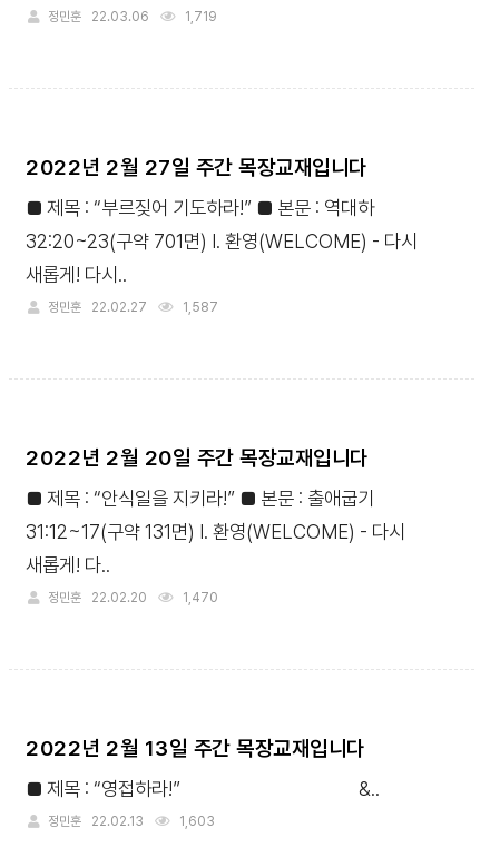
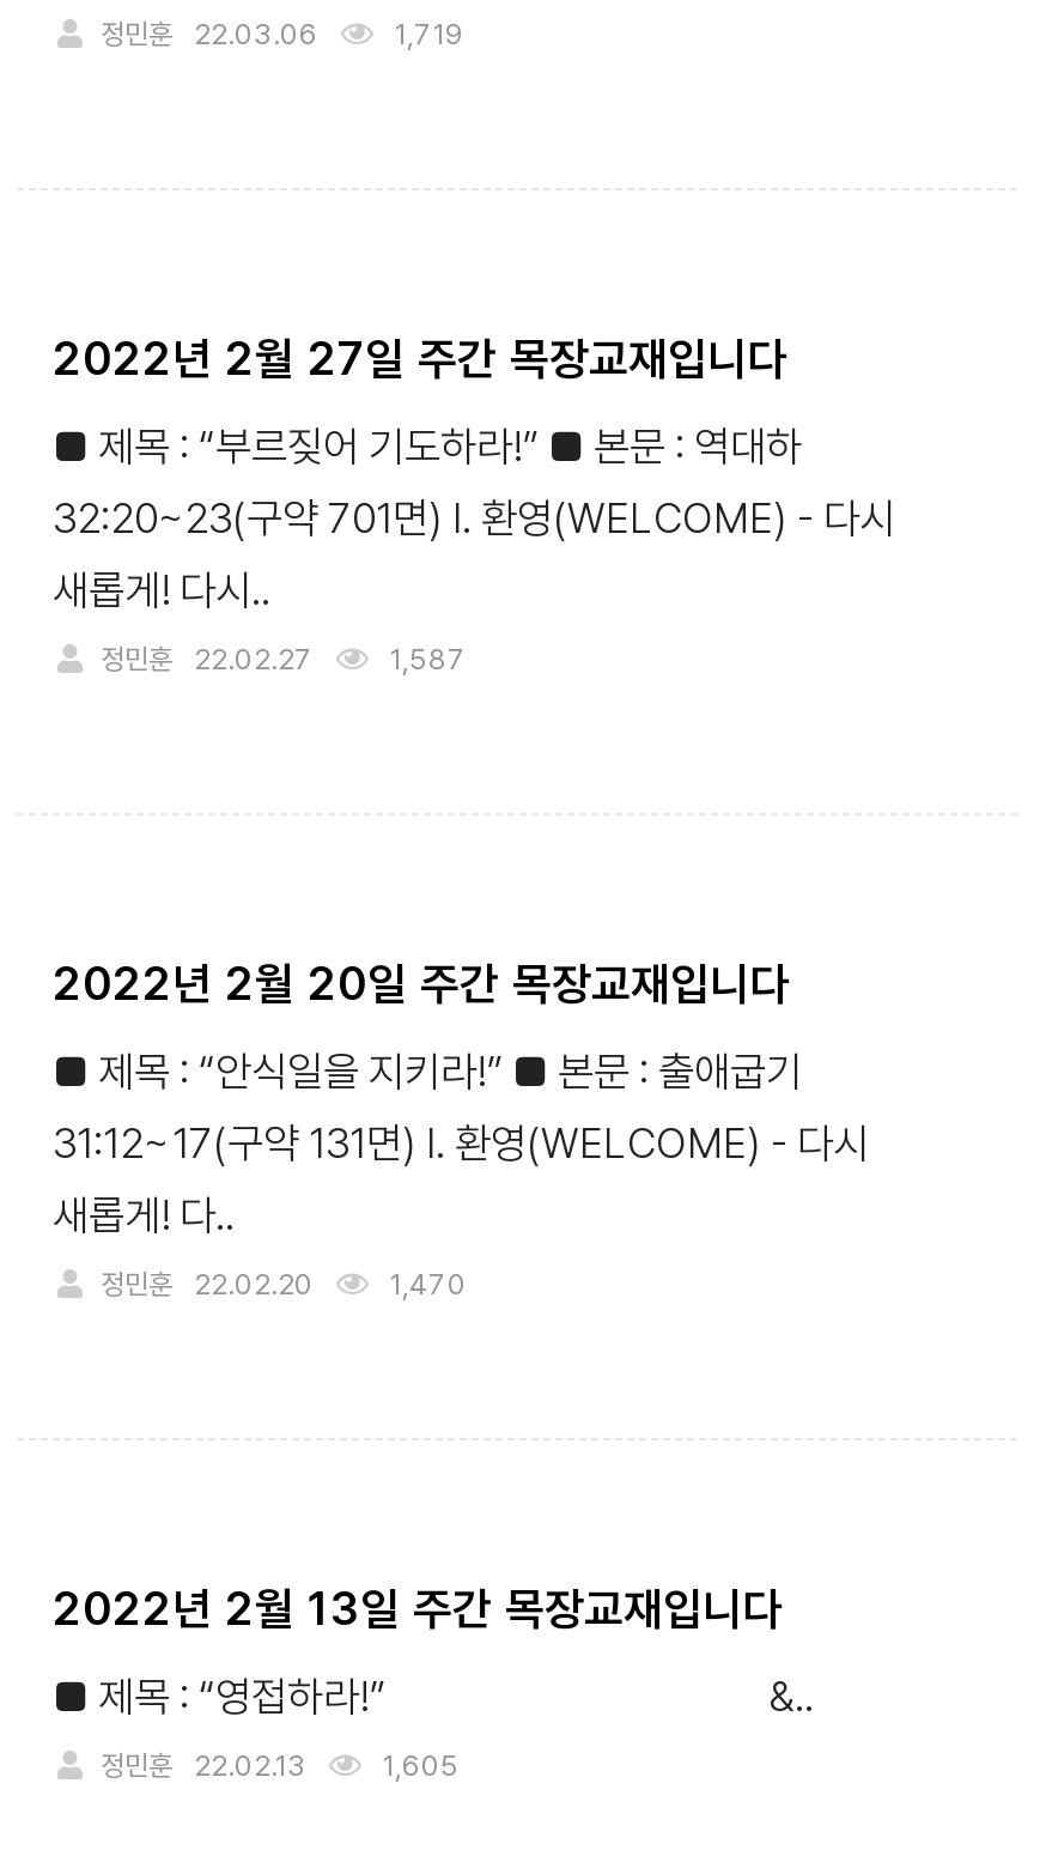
[176,814,215,830] 1,603 -> [376,1750,460,1784] 1,605

